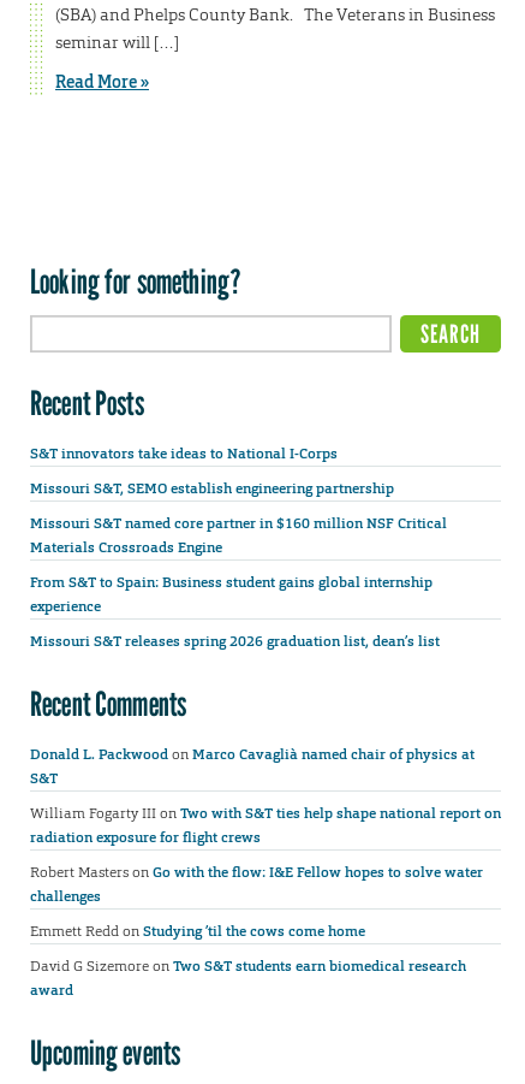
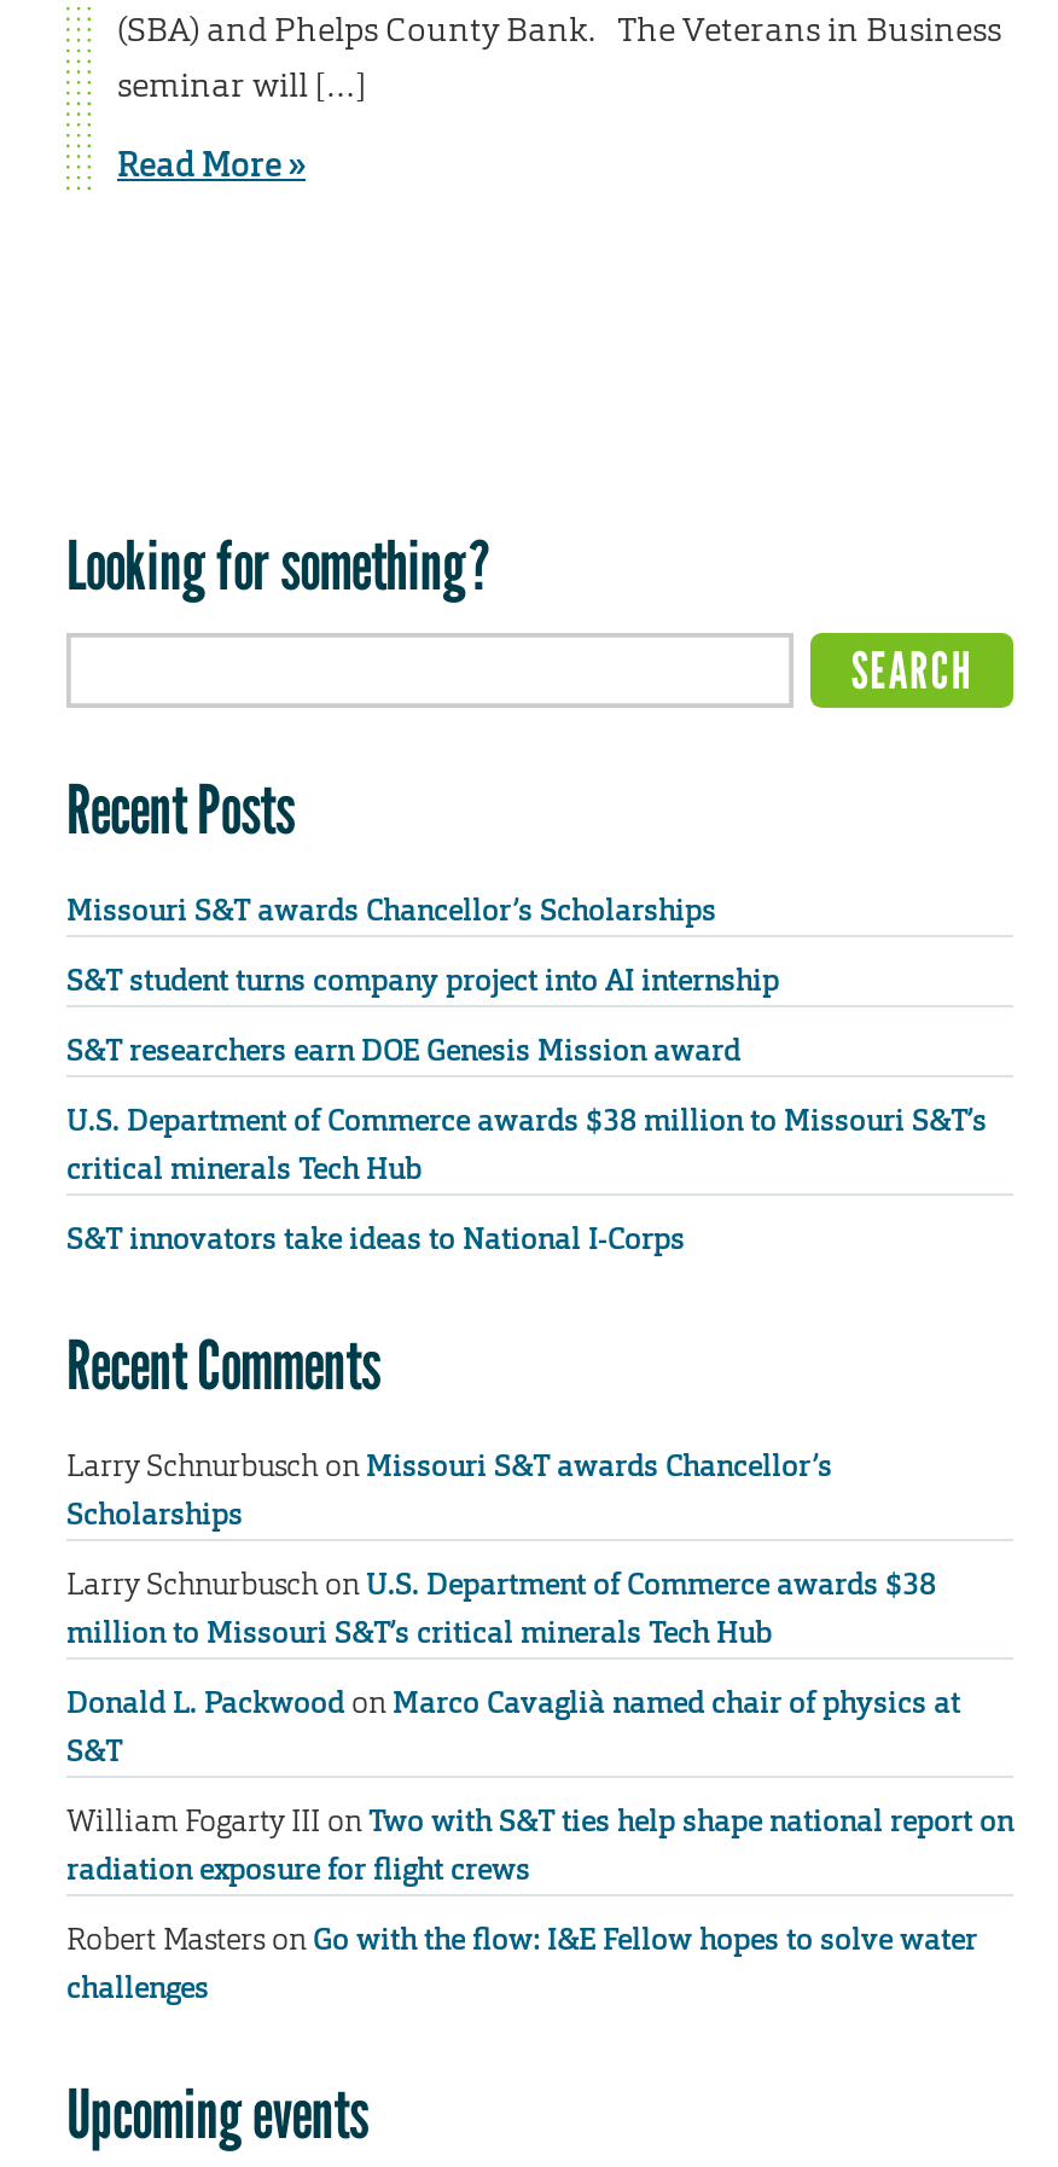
none -> [66,890,987,1189] Missouri S&T awards Chancellor’s Scholarships | S&T student turns company project into AI internship | S&T researchers earn DOE Genesis Mission award | U.S. Department of Commerce awards $38 million to Missouri S&T’s | critical minerals Tech Hub
moved [30,443,338,463] -> [66,1220,685,1259]: S&T innovators take ideas to National I-Corps
[30,479,447,651] Missouri S&T, SEMO establish engineering partnership | Missouri S&T named core partner in $160 million NSF Critical | Materials Crossroads Engine | From S&T to Spain: Business student gains global internship | experience | Missouri S&T releases spring 2026 graduation list, dean’s list -> none
moved [30,683,186,724] -> [66,1324,381,1406]: Recent Comments
none -> [66,1446,936,1652] Larry Schnurbusch on Missouri S&T awards Chancellor’s | Scholarships | Larry Schnurbusch on U.S. Department of Commerce awards $38 | million to Missouri S&T’s critical minerals Tech Hub
moved [30,744,501,906] -> [66,1683,1013,2008]: Donald L. Packwood on Marco Cavaglià named chair of physics at | S&T | William Fogarty III on Two with S&T ties help shape national report on | radiation exposure for flight crews | Robert Masters on Go with the flow: I&E Fellow hopes to solve water | challenges
[30,921,466,1000] Emmett Redd on Studying ’til the cows come home | David G Sizemore on Two S&T students earn biomedical research | award -> none

